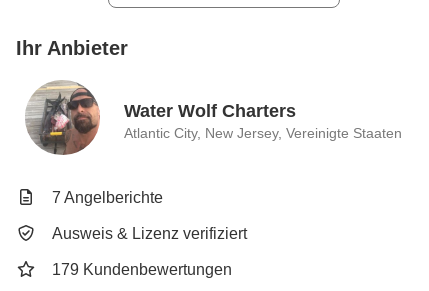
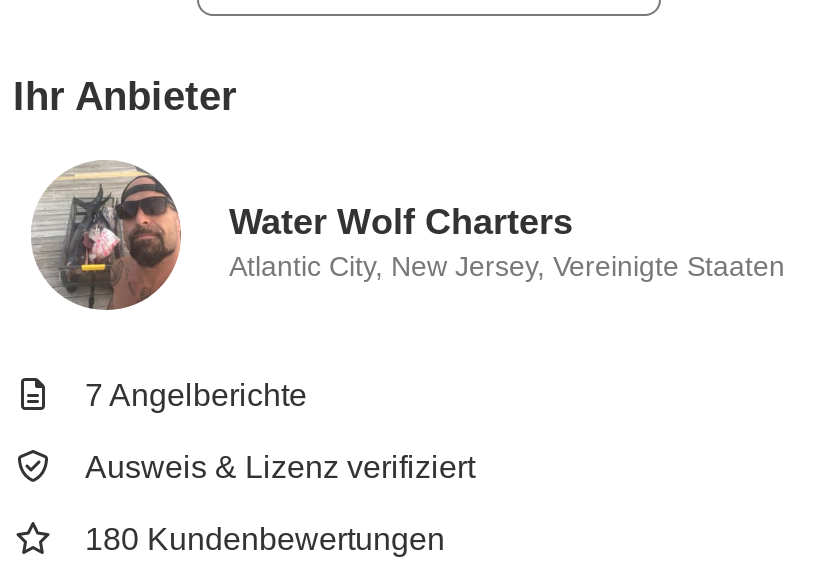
[52,261,232,278] 179 Kundenbewertungen -> [85,521,445,555] 180 Kundenbewertungen

